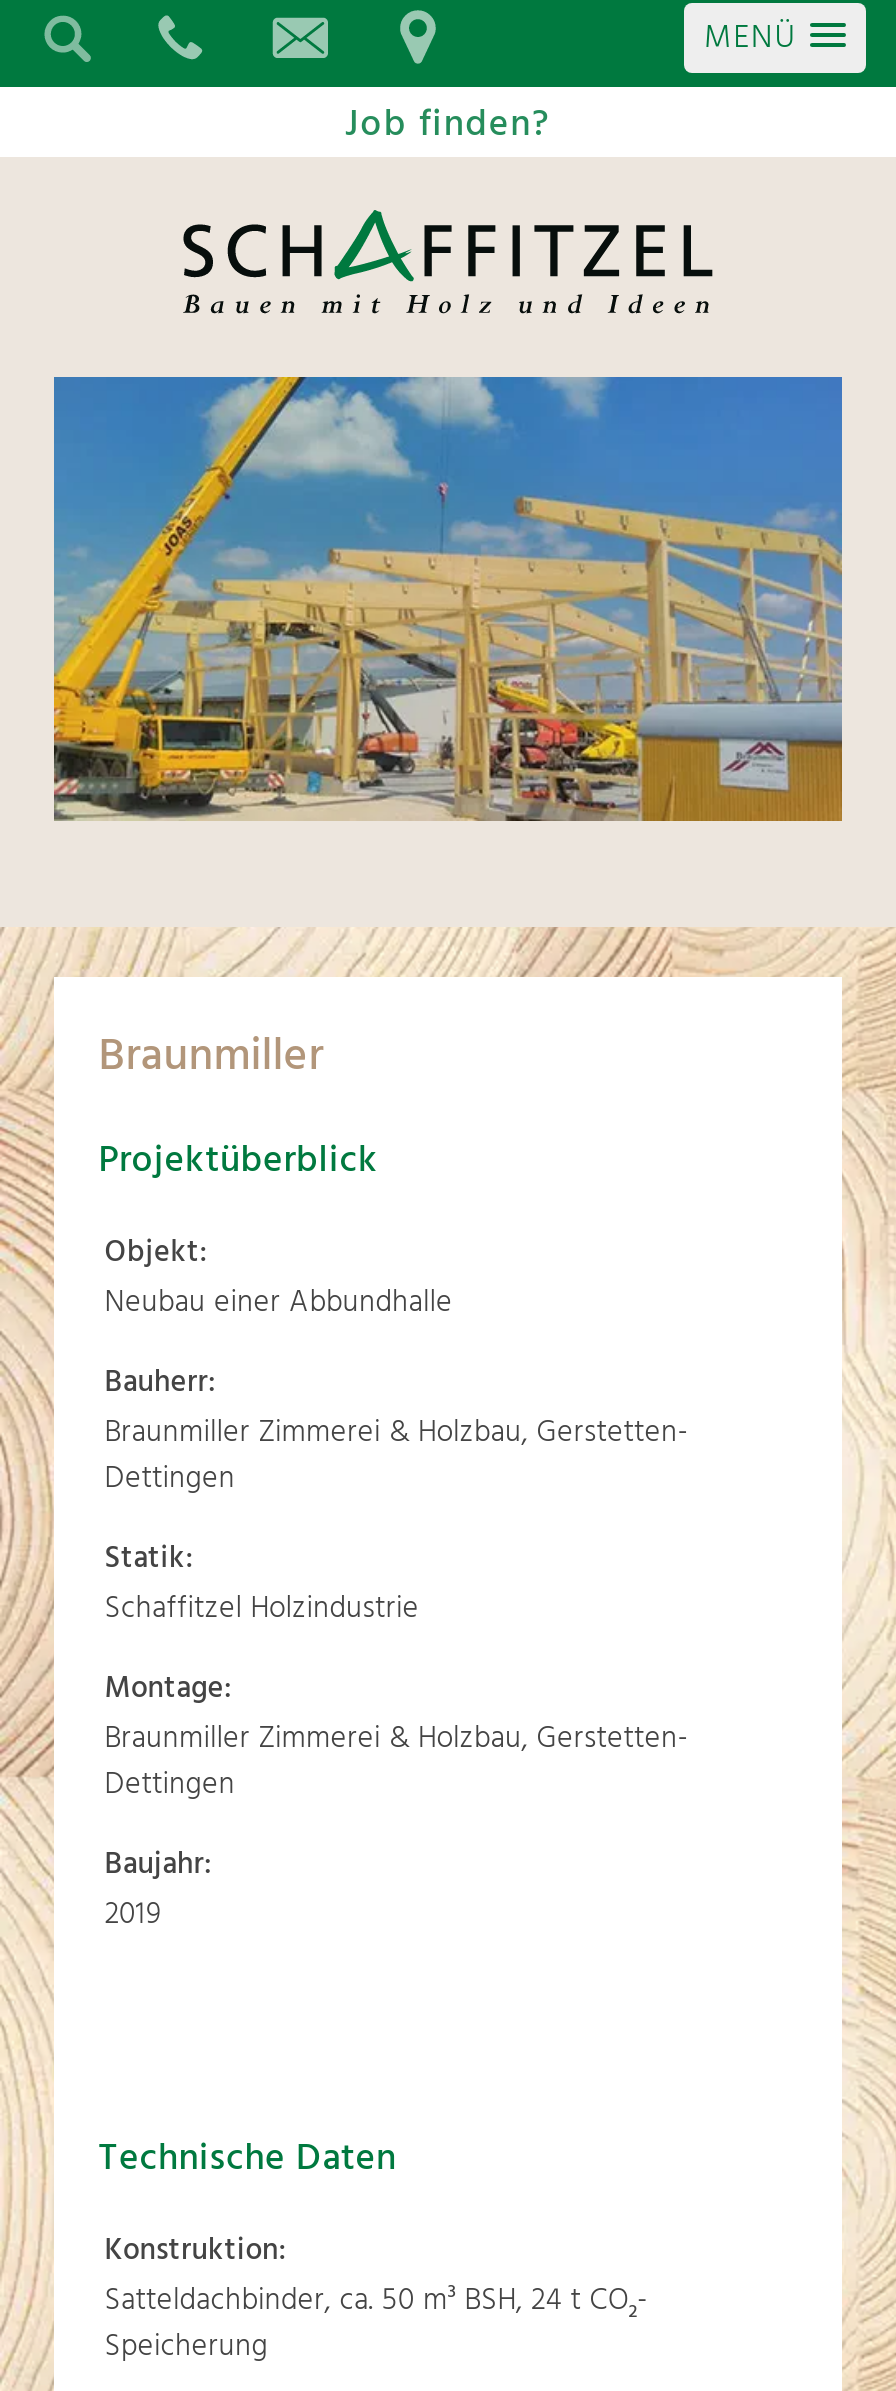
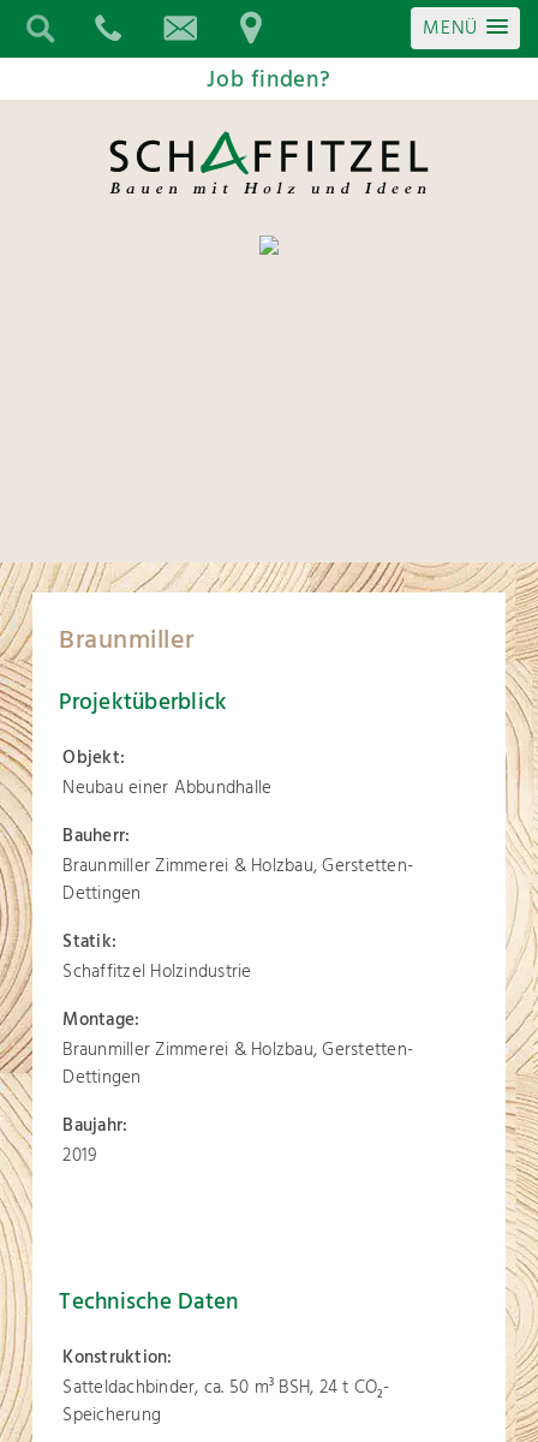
[52,375,844,823] [image] -> none

